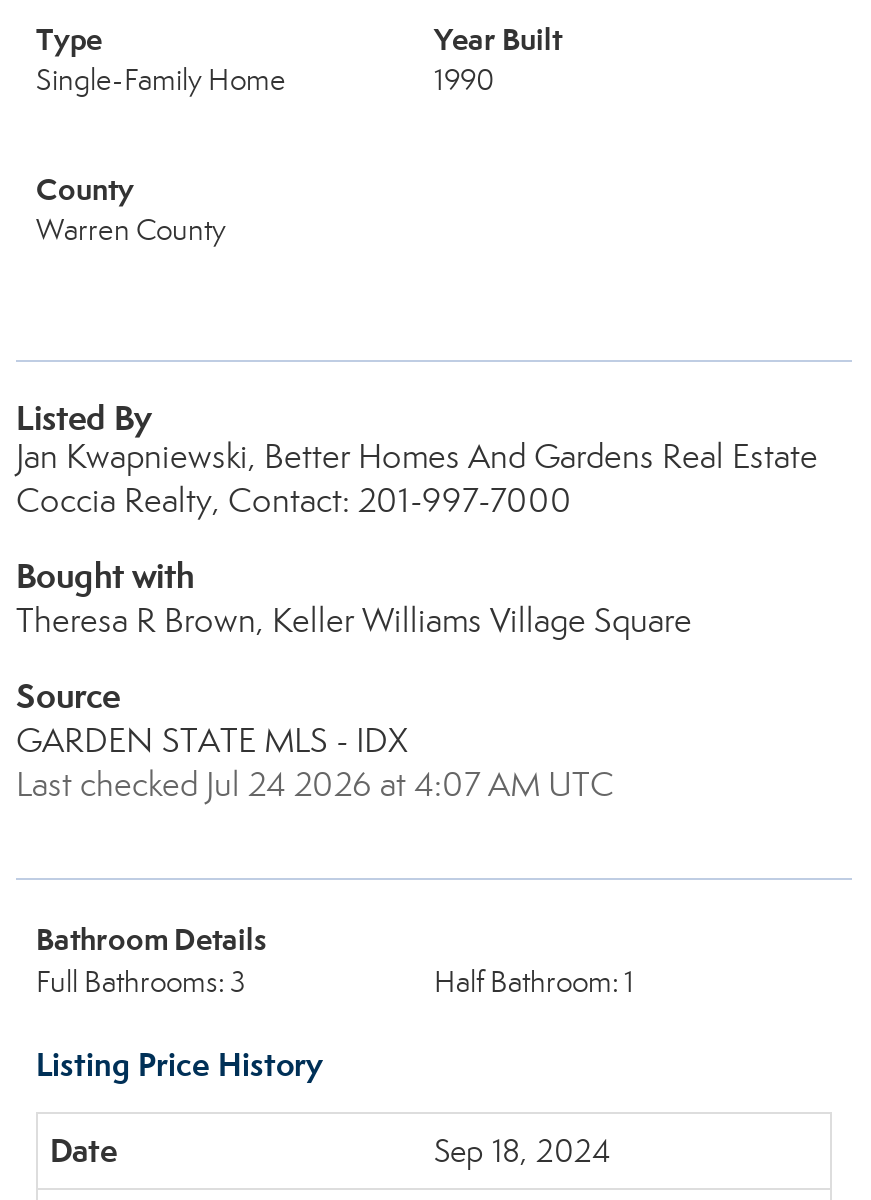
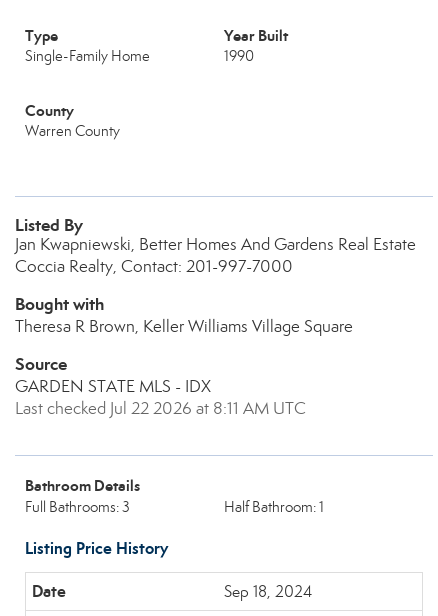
[16,764,614,806] Last checked Jul 24 2026 at 4:07 AM UTC -> [15,398,306,419] Last checked Jul 22 2026 at 8:11 AM UTC

